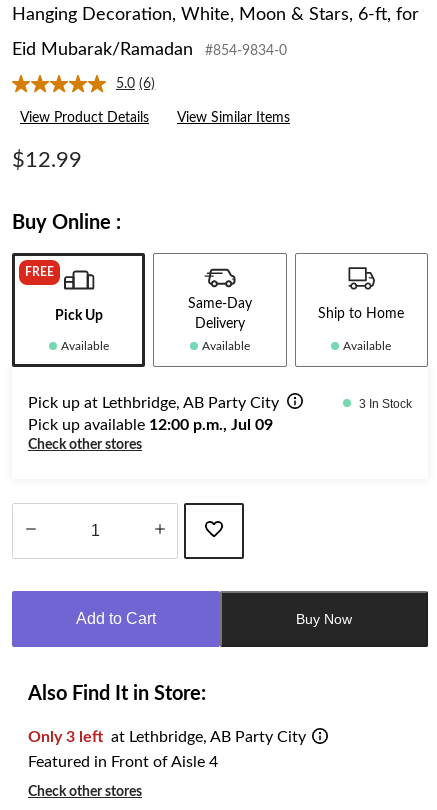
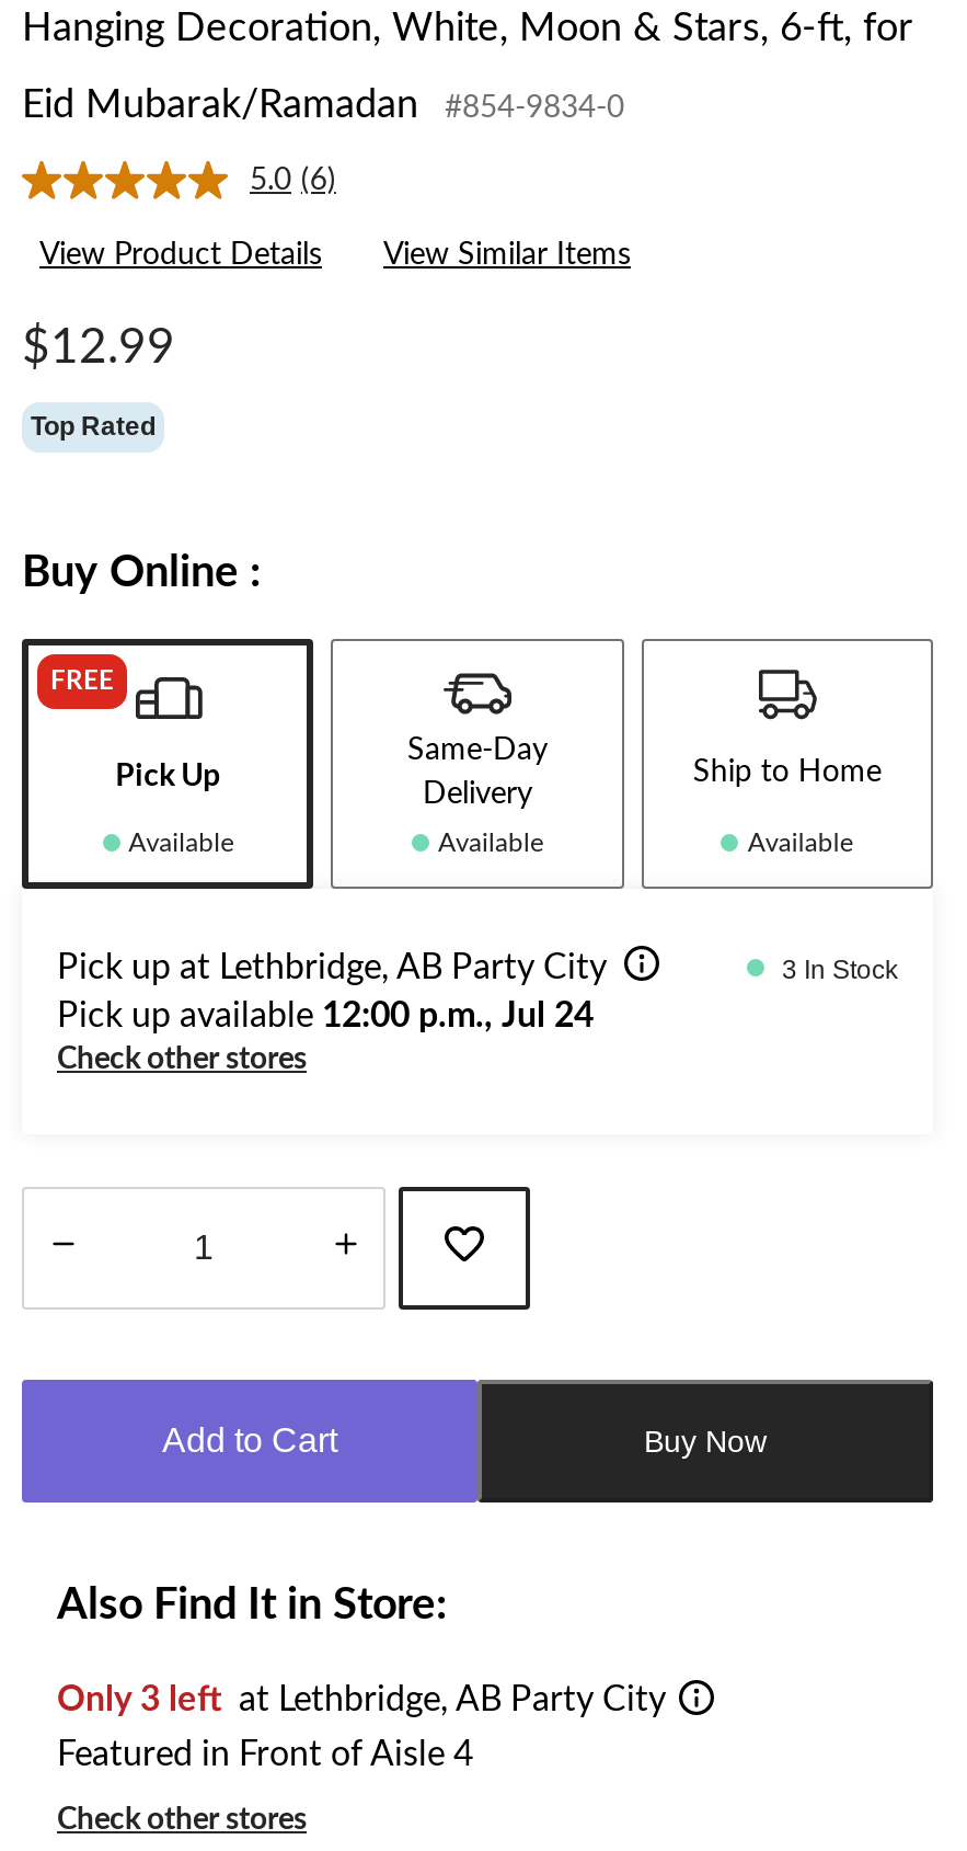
none -> [31,411,156,442] Top Rated
[28,417,273,433] Pick up available 12:00 p.m., Jul 09 -> [57,999,594,1034] Pick up available 12:00 p.m., Jul 24

